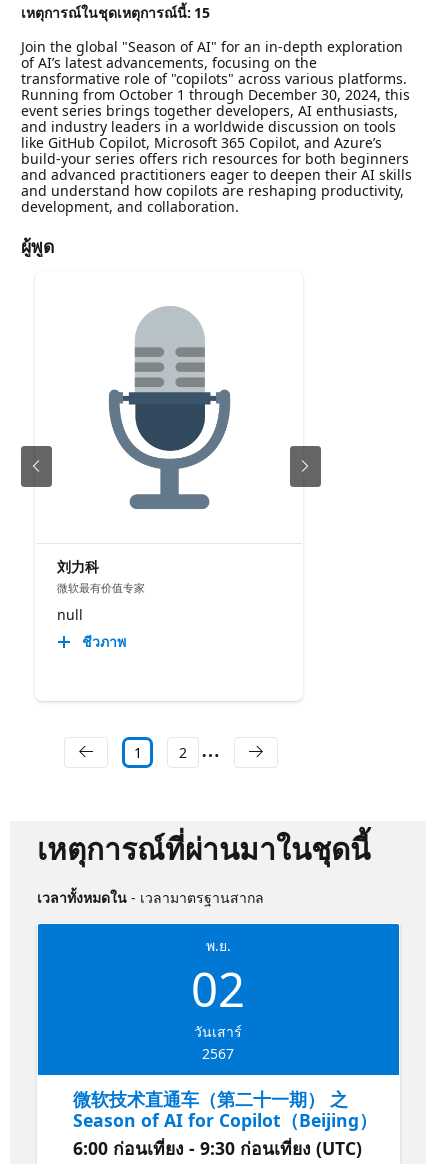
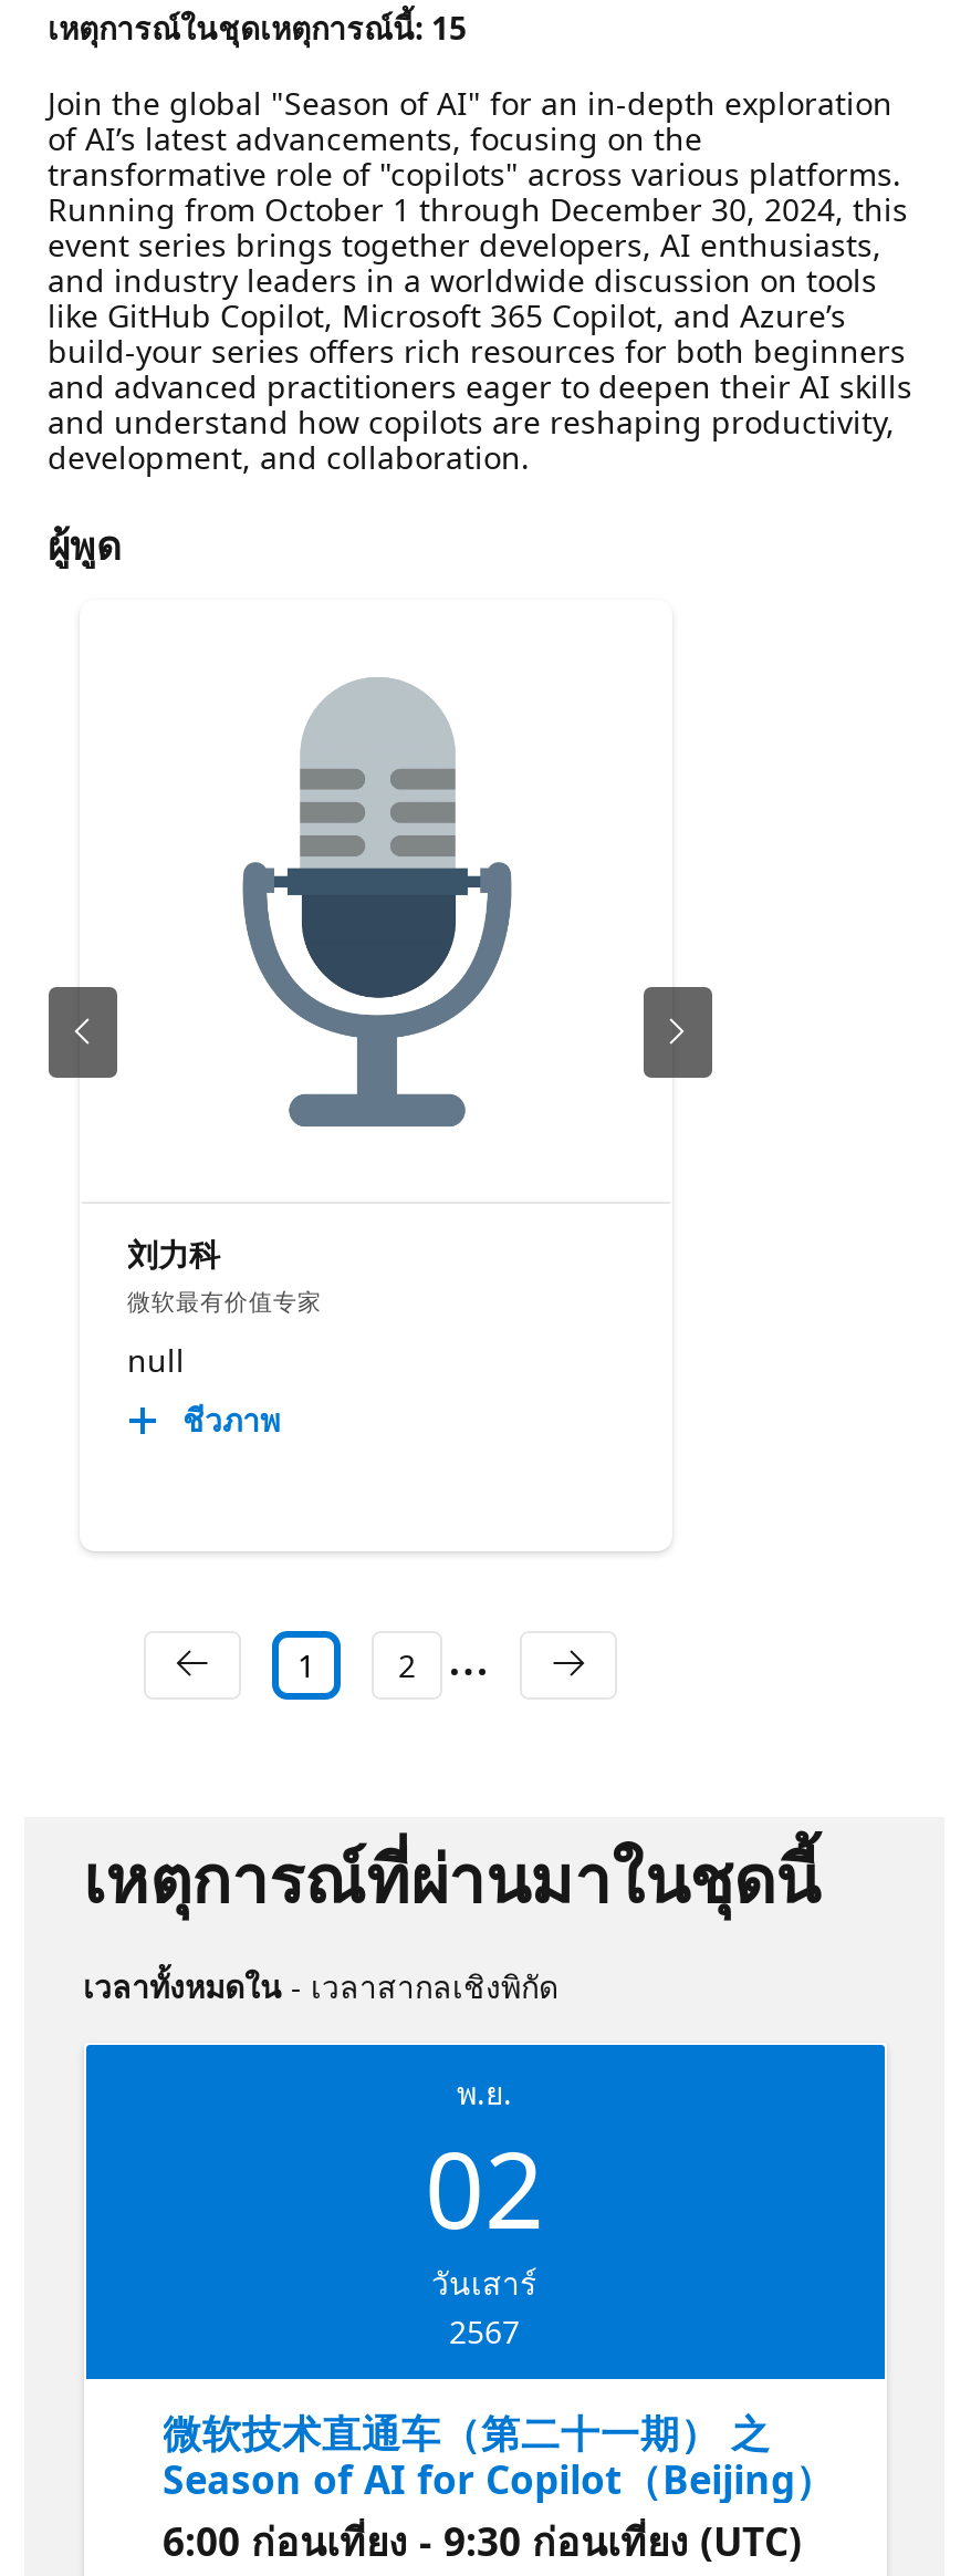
[36,888,263,907] เวลาทั้งหมดใน- เวลามาตรฐานสากล -> [83,1965,558,2007] เวลาทั้งหมดใน- เวลาสากลเชิงพิกัด

